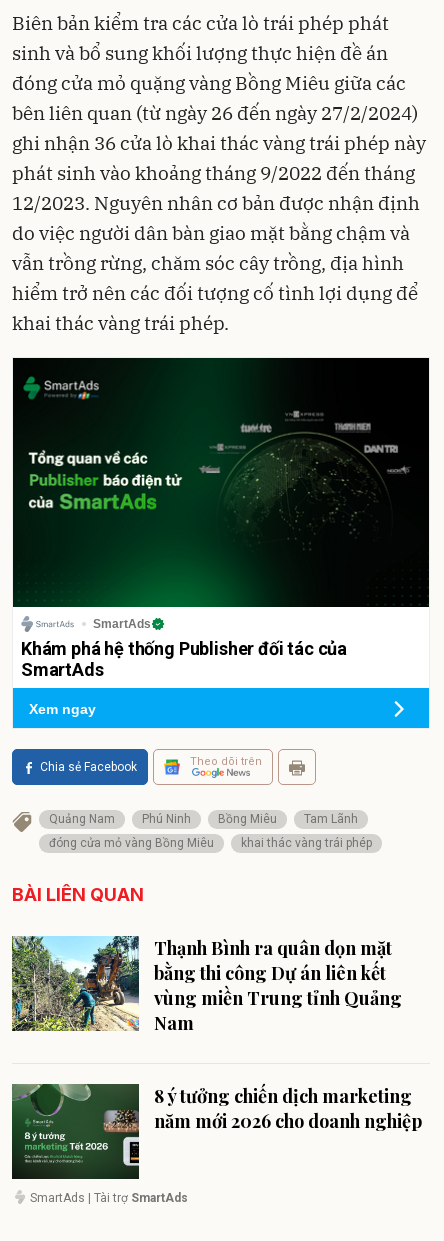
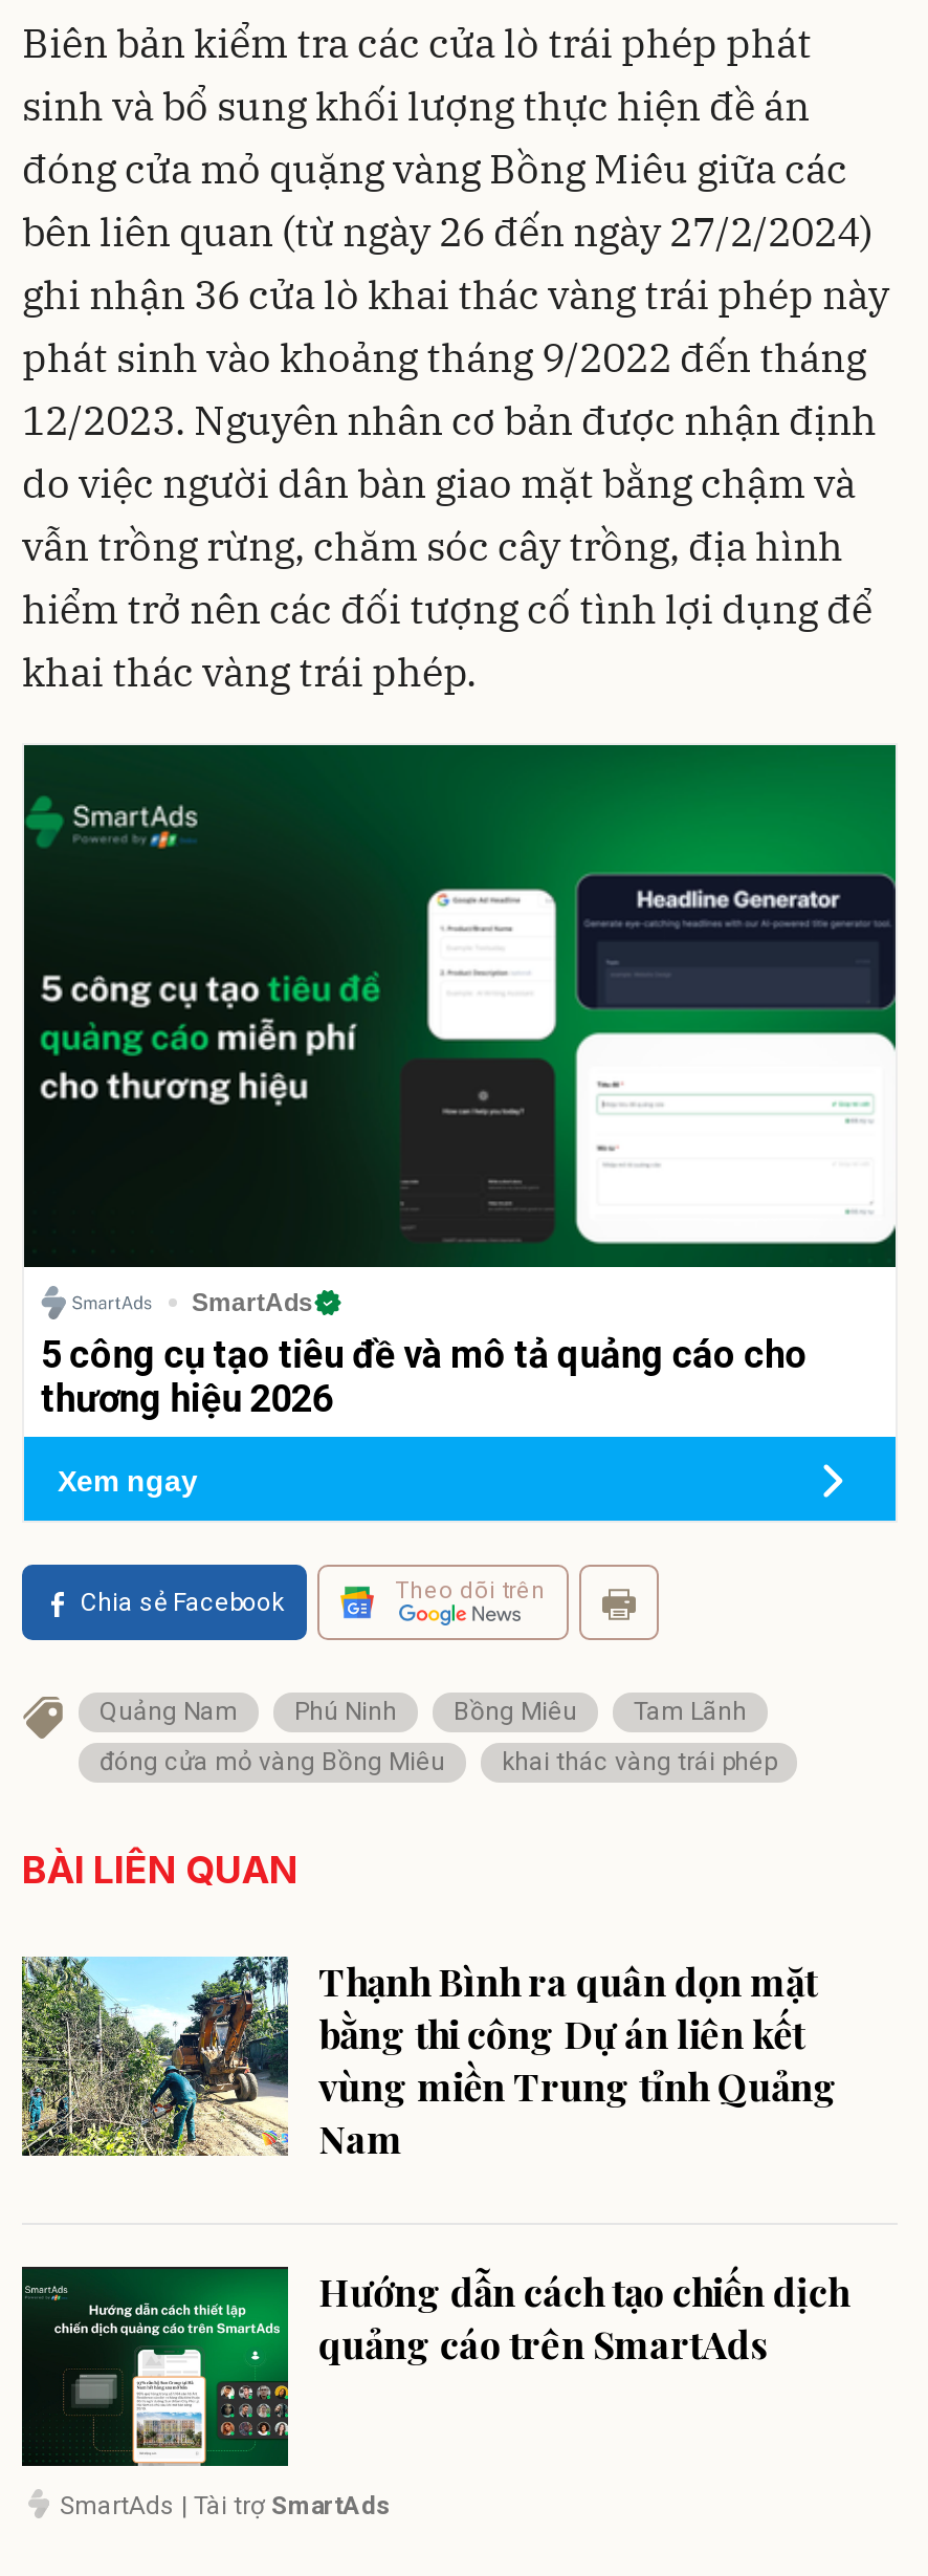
[13,357,430,680] [image] | Khám phá hệ thống Publisher đối tác của | SmartAds -> [24,743,898,1420] [image] | 5 công cụ tạo tiêu đề và mô tả quảng cáo cho | thương hiệu 2026
[12,1083,422,1180] [image] | 8 ý tưởng chiến dịch marketing | năm mới 2026 cho doanh nghiệp -> [22,2265,849,2466] [image] | Hướng dẫn cách tạo chiến dịch | quảng cáo trên SmartAds

